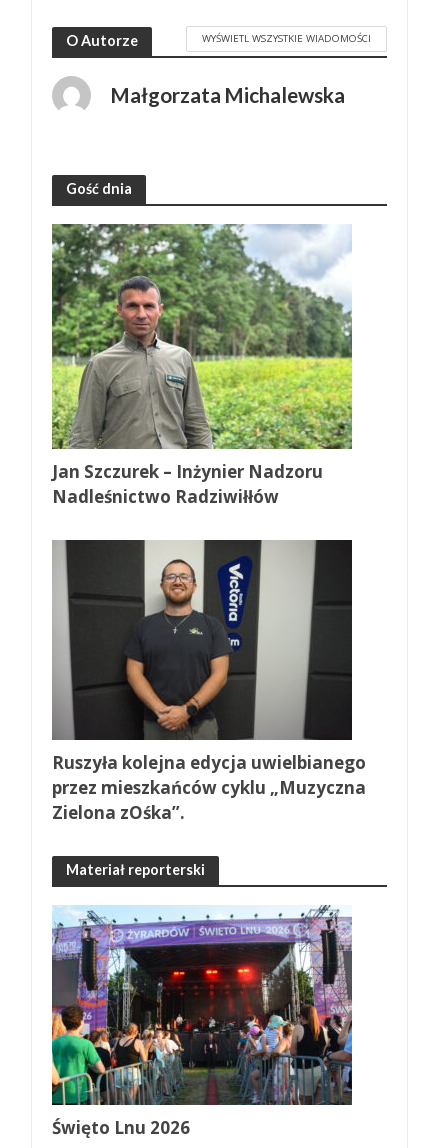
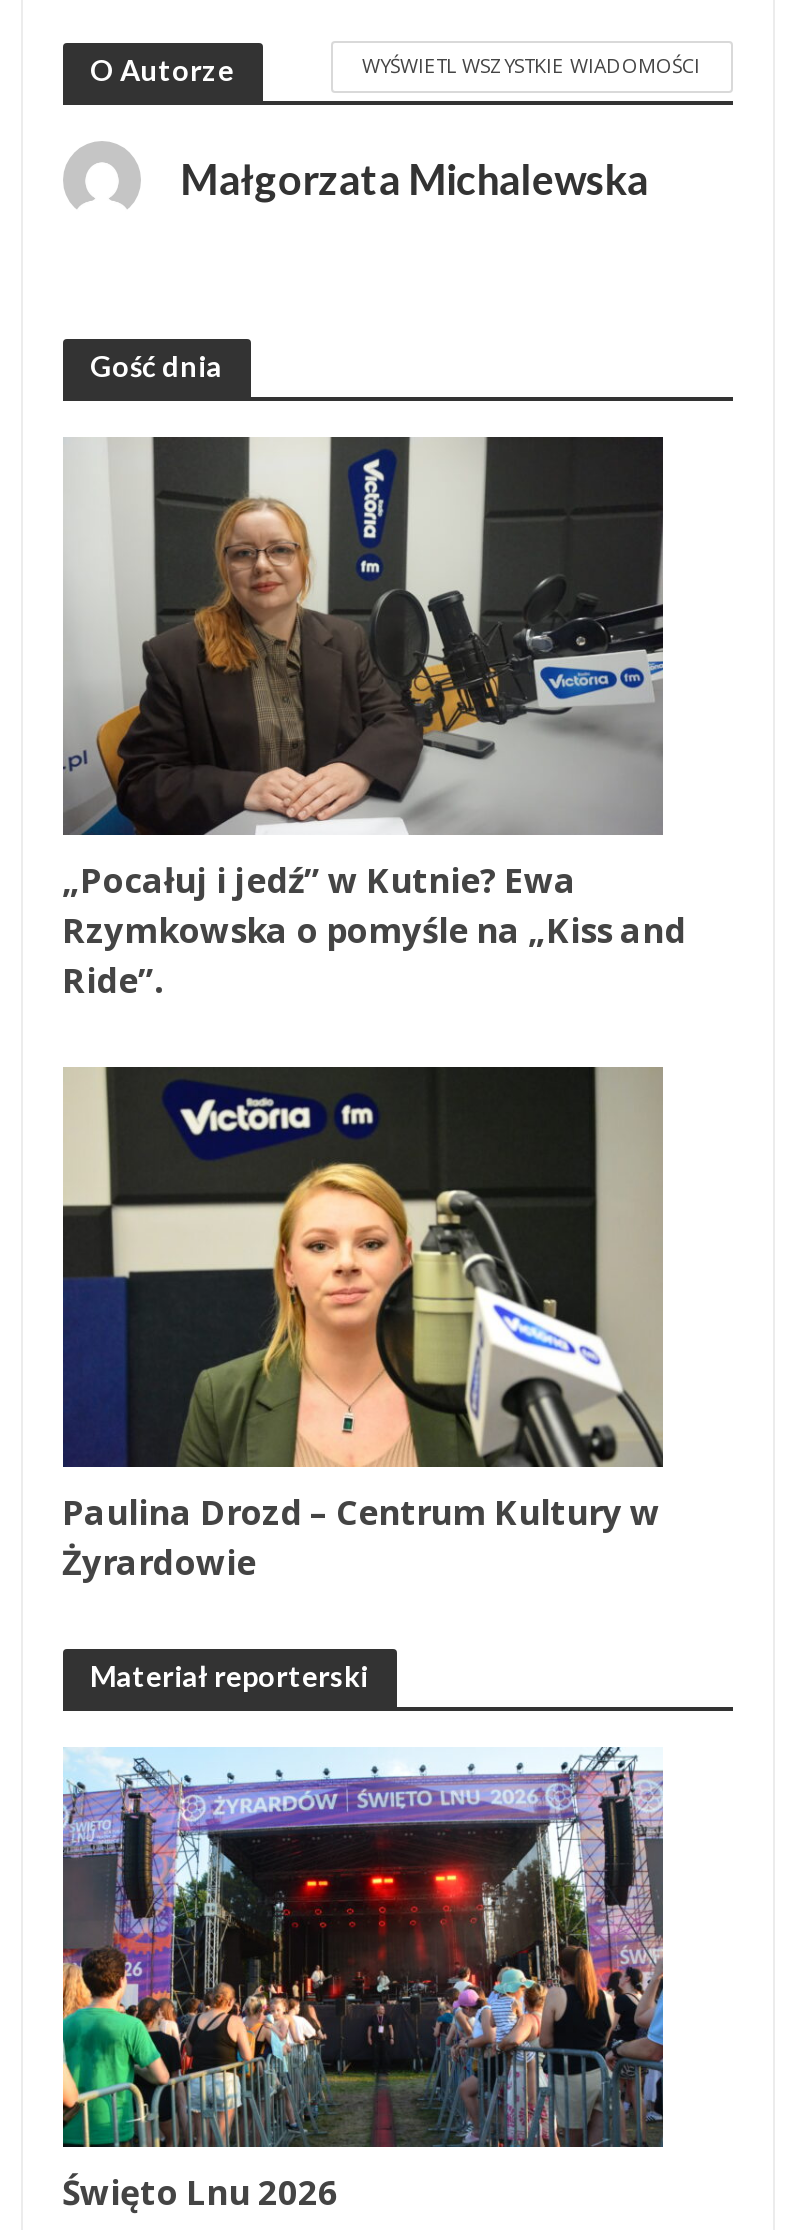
[51,223,352,508] [image] | Jan Szczurek – Inżynier Nadzoru | Nadleśnictwo Radziwiłłów -> [62,435,686,1003] [image] | „Pocałuj i jedź” w Kutnie? Ewa | Rzymkowska o pomyśle na „Kiss and | Ride”.
[51,539,365,824] [image] | Ruszyła kolejna edycja uwielbianego | przez mieszkańców cyklu „Muzyczna | Zielona zOśka”. -> [61,1065,661,1585] [image] | Paulina Drozd – Centrum Kultury w | Żyrardowie

